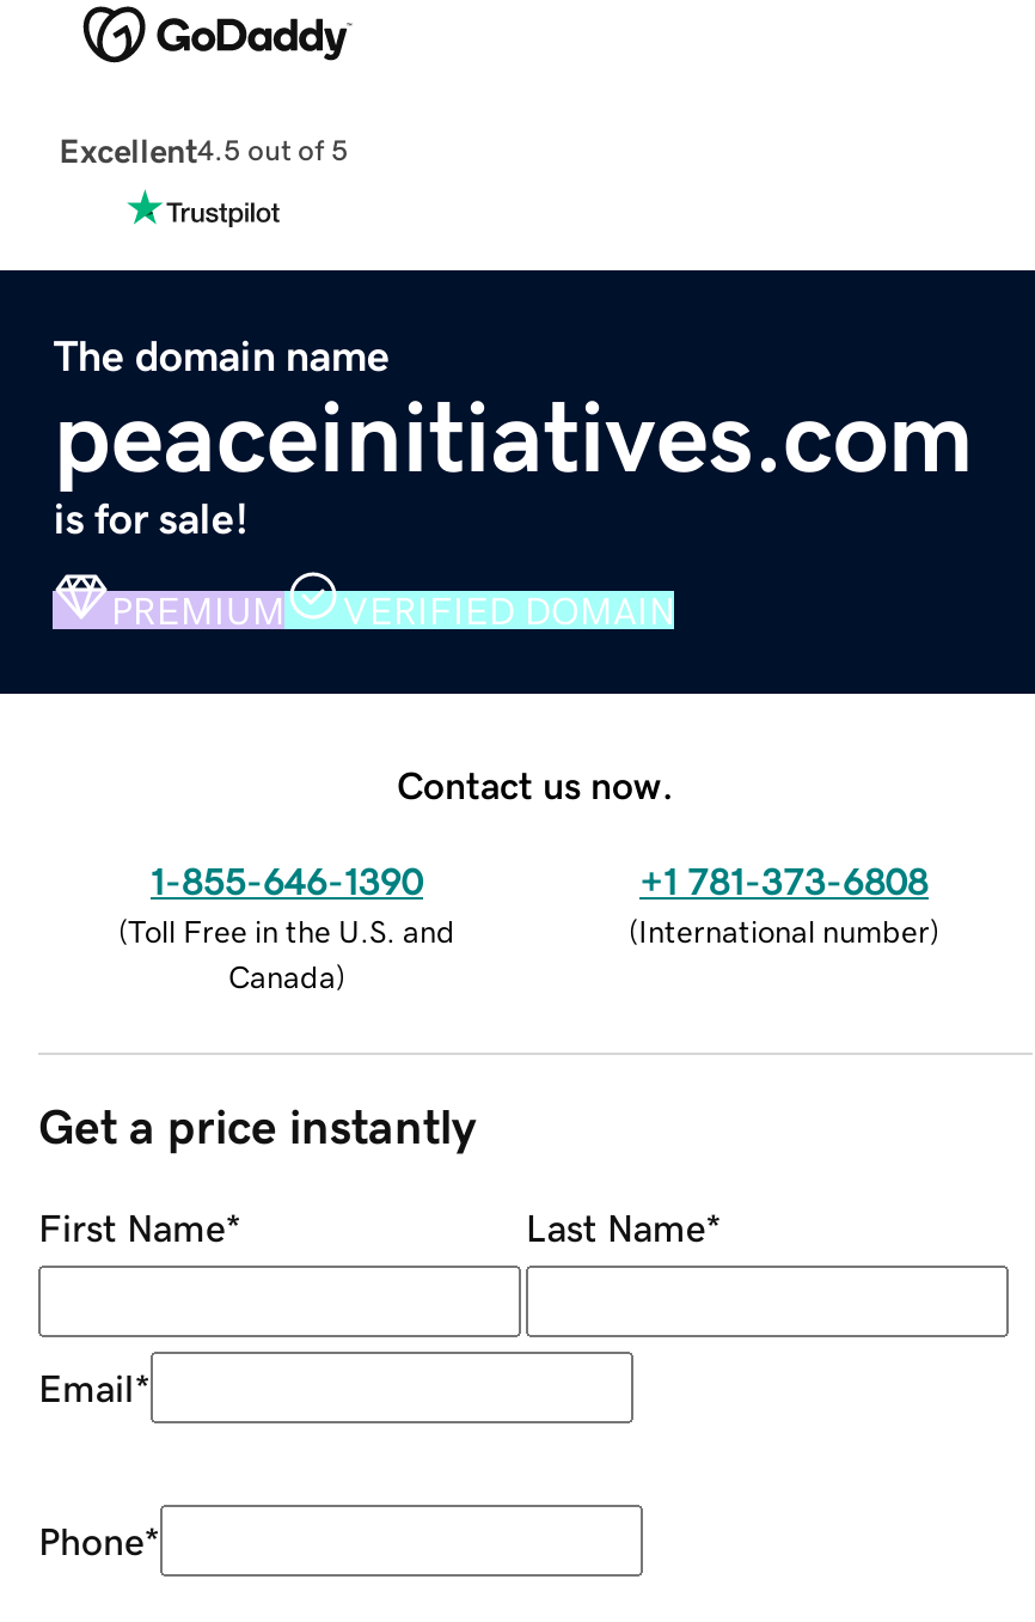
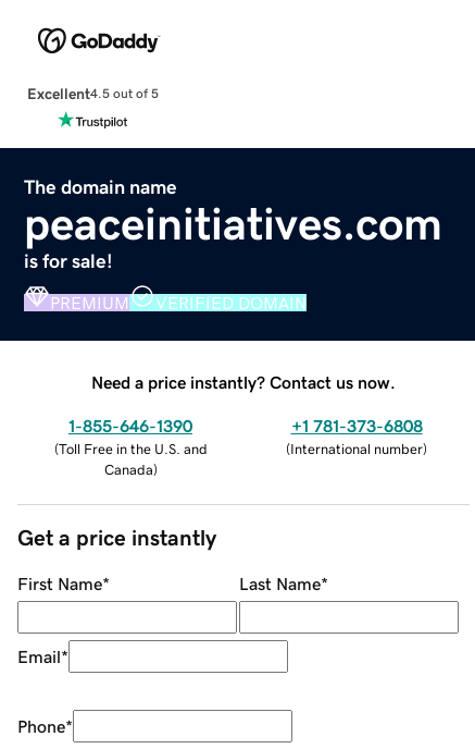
[397,765,674,803] Contact us now. -> [91,373,396,390] Need a price instantly? Contact us now.

